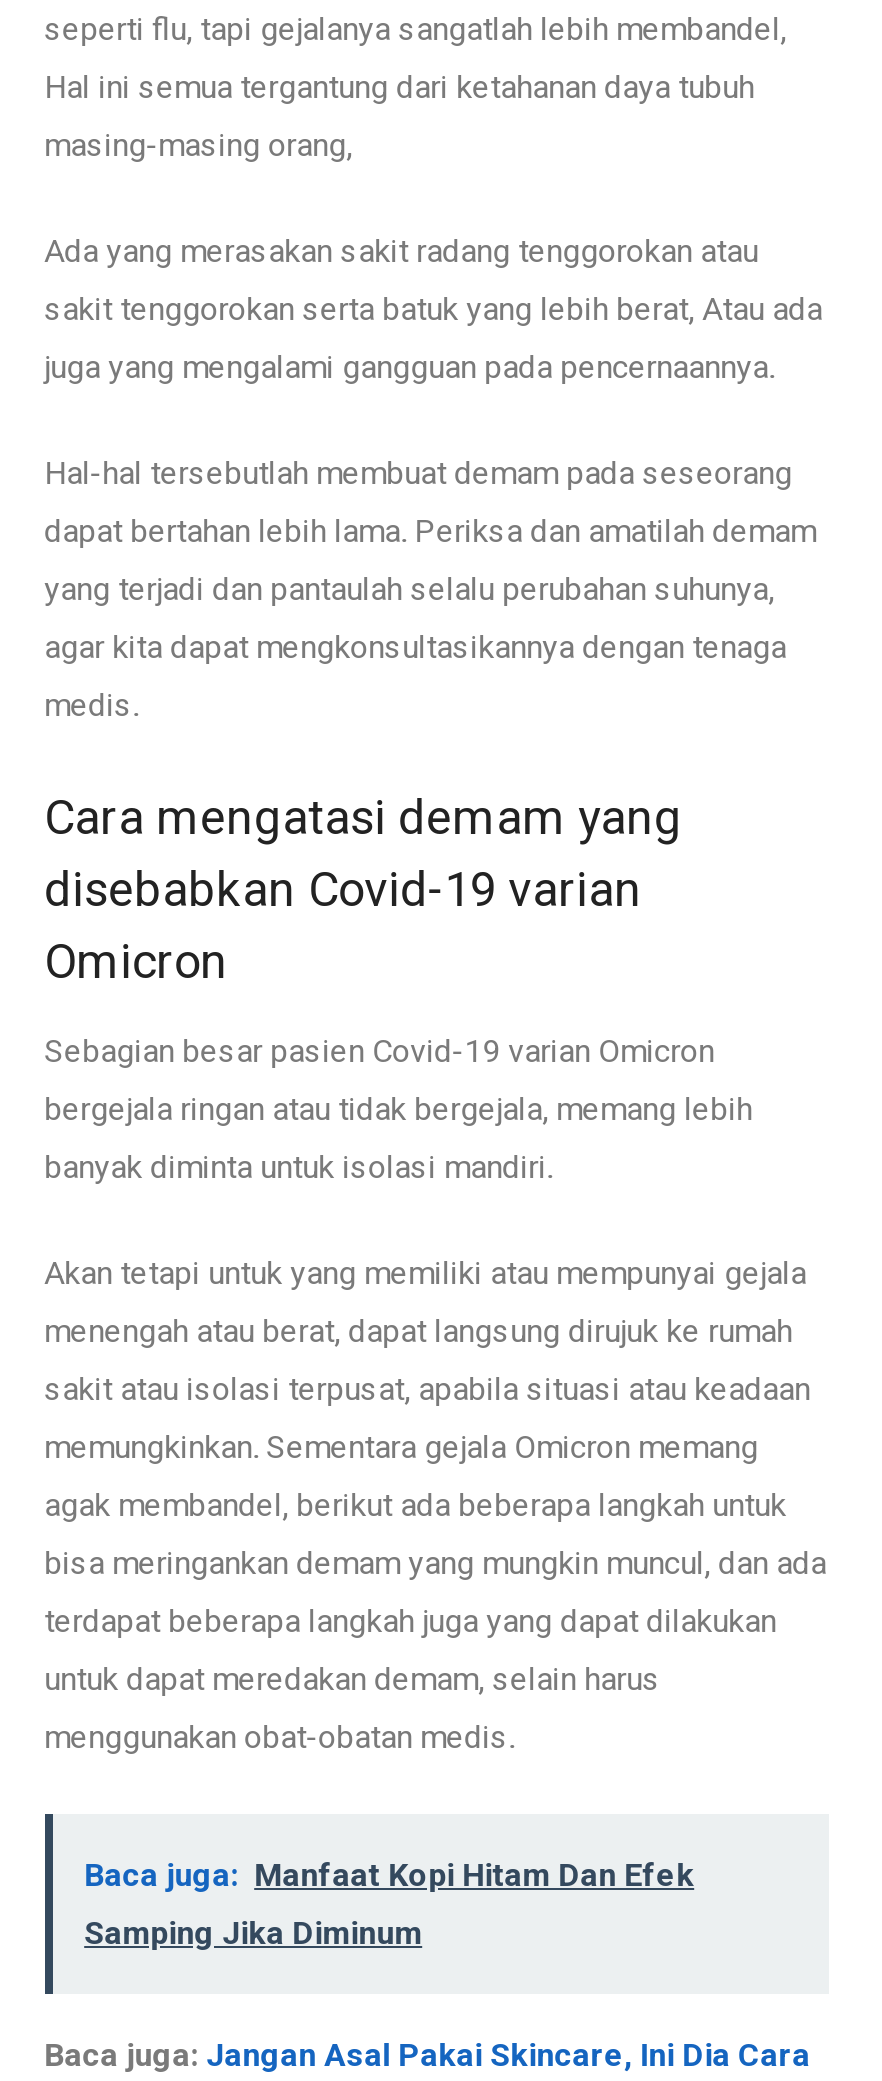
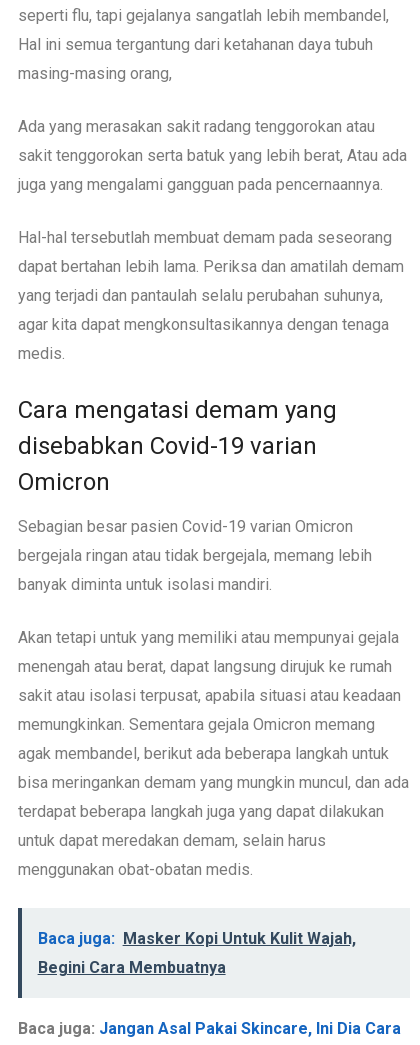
[84,1855,694,1893] Baca juga: Manfaat Kopi Hitam Dan Efek -> [38,928,356,947] Baca juga: Masker Kopi Untuk Kulit Wajah,
[84,1913,422,1951] Samping Jika Diminum -> [38,957,226,976] Begini Cara Membuatnya

